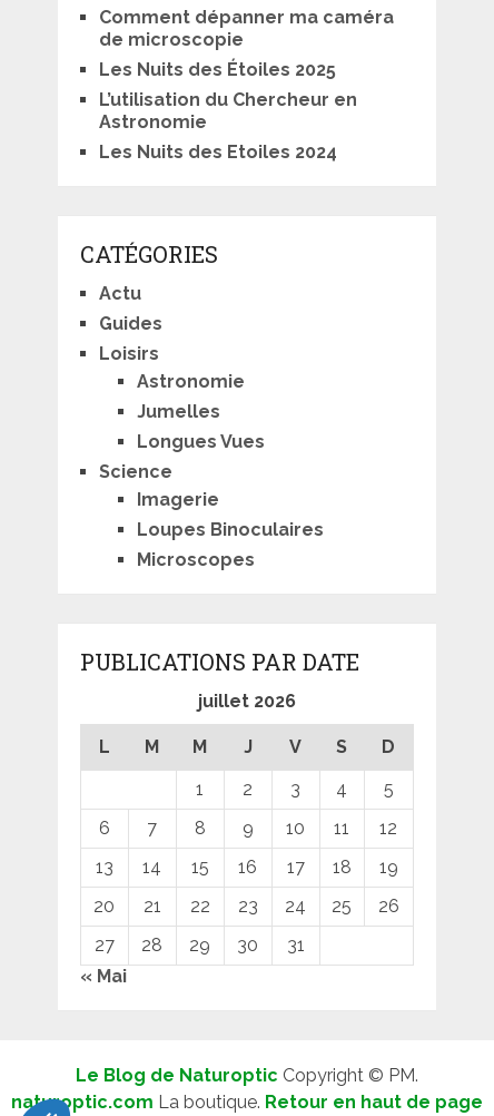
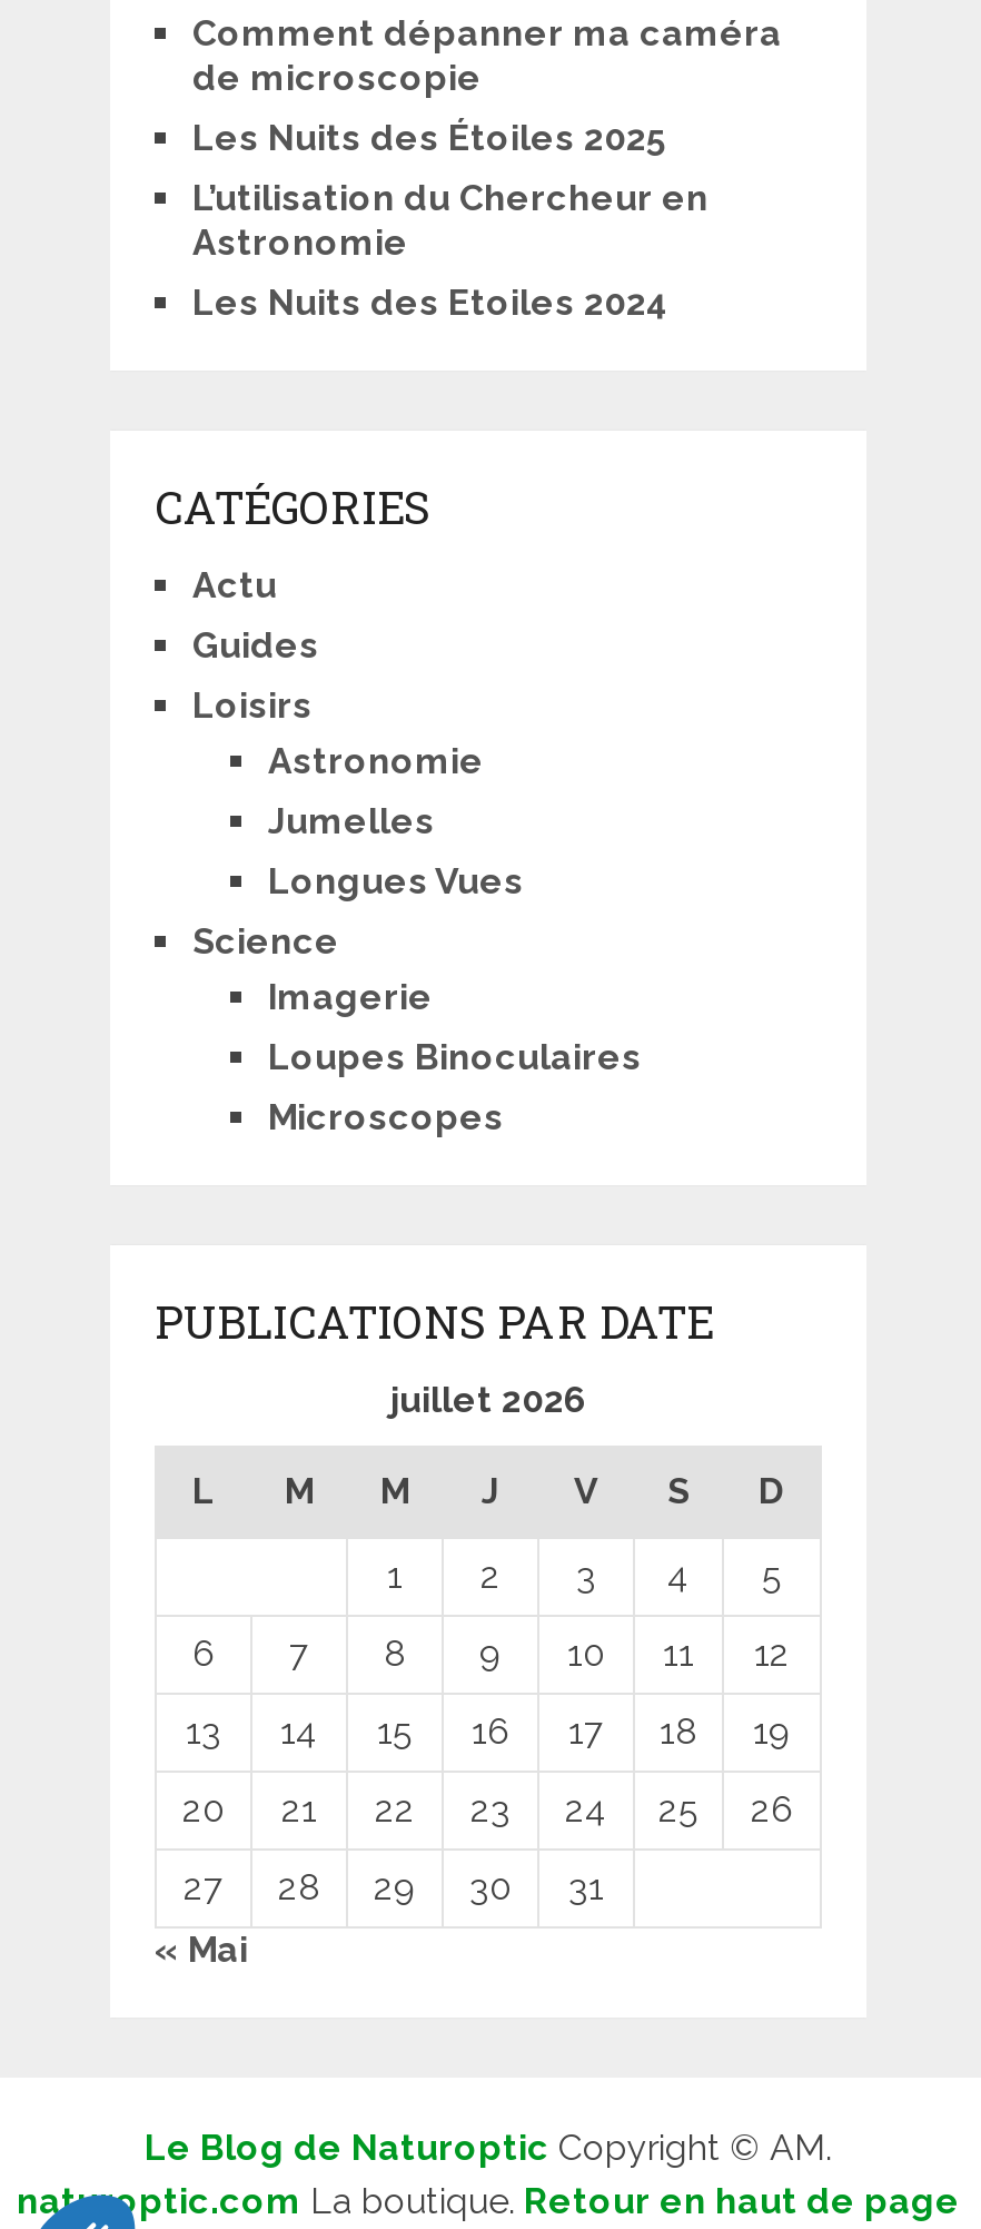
[76,1065,418,1086] Le Blog de Naturoptic Copyright © PM. -> [145,2127,832,2170] Le Blog de Naturoptic Copyright © AM.

